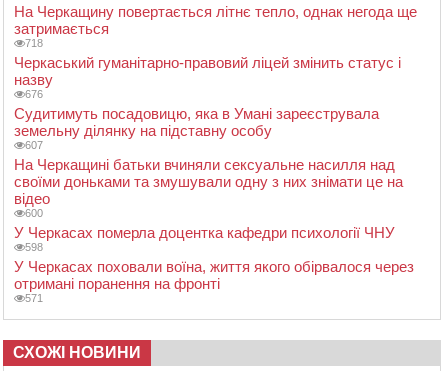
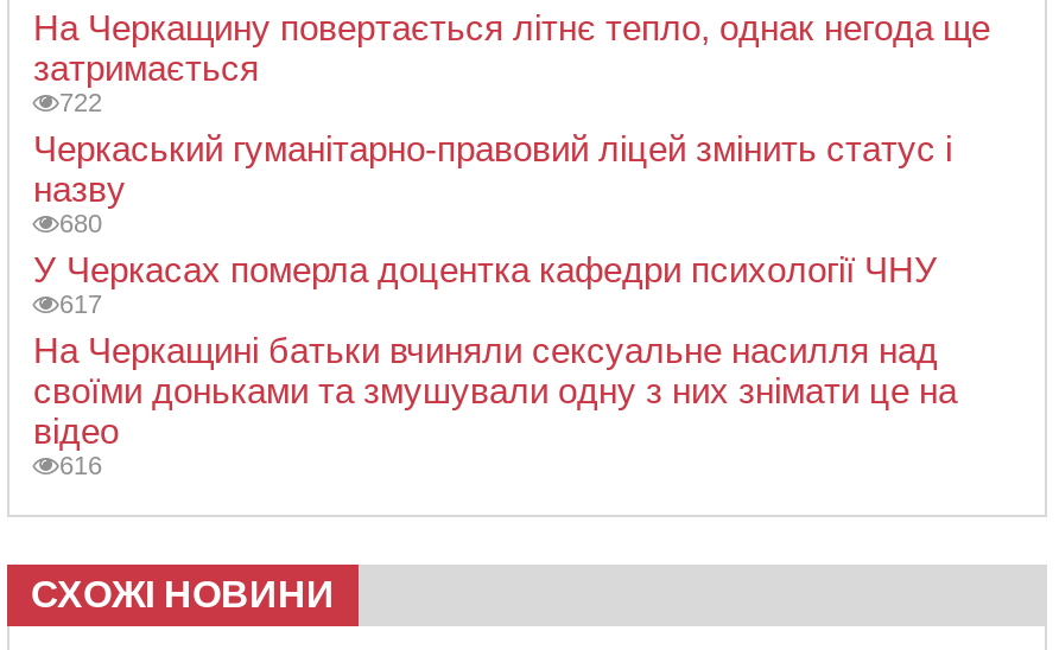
[25,37,43,49] 718 -> [59,89,102,117] 722
[14,88,379,151] 676 | Судитимуть посадовицю, яка в Умані зареєструвала | земельну ділянку на підставну особу | 607 -> [59,210,102,319] 680 | 617
[14,207,414,304] 600 | 598 | У Черкасах поховали воїна, життя якого обірвалося через | отримані поранення на фронті | 571 -> [59,452,102,480] 616
moved [14,224,395,241] -> [33,250,938,290]: У Черкасах померла доцентка кафедри психології ЧНУ

